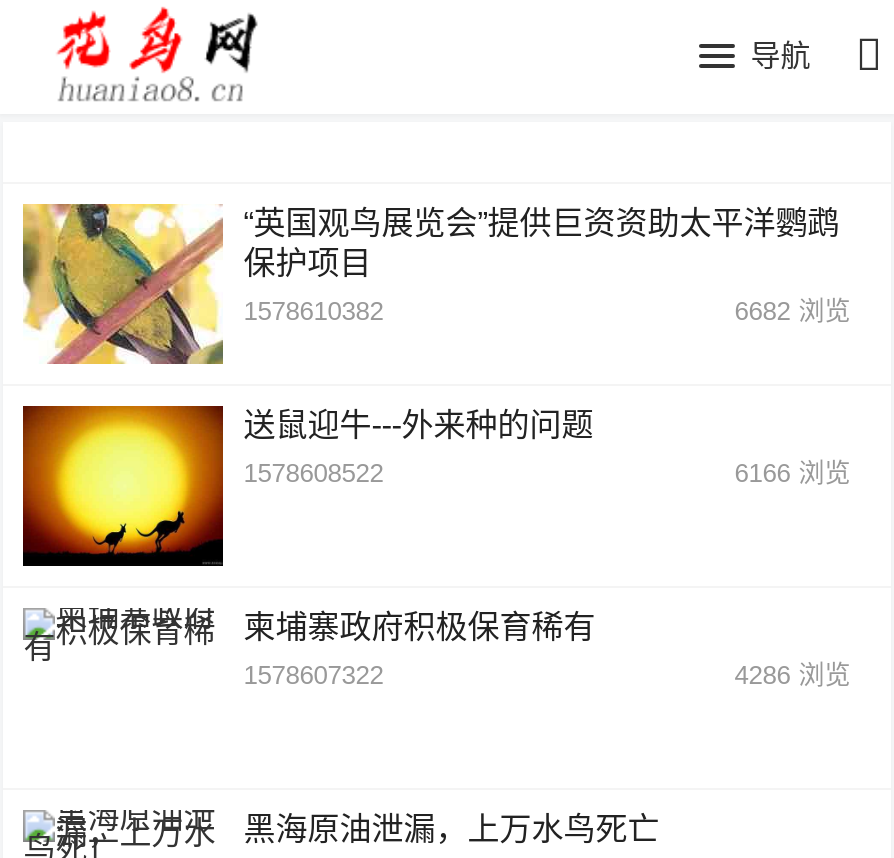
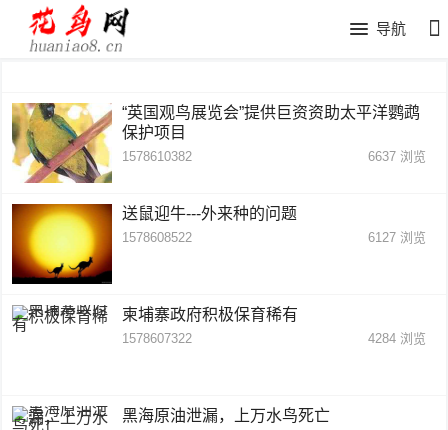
[735,296,851,326] 6682浏览 -> [368,149,426,164] 6637浏览
[735,458,851,488] 6166浏览 -> [368,230,426,245] 6127浏览
[735,660,851,690] 4286浏览 -> [368,331,426,346] 4284浏览

